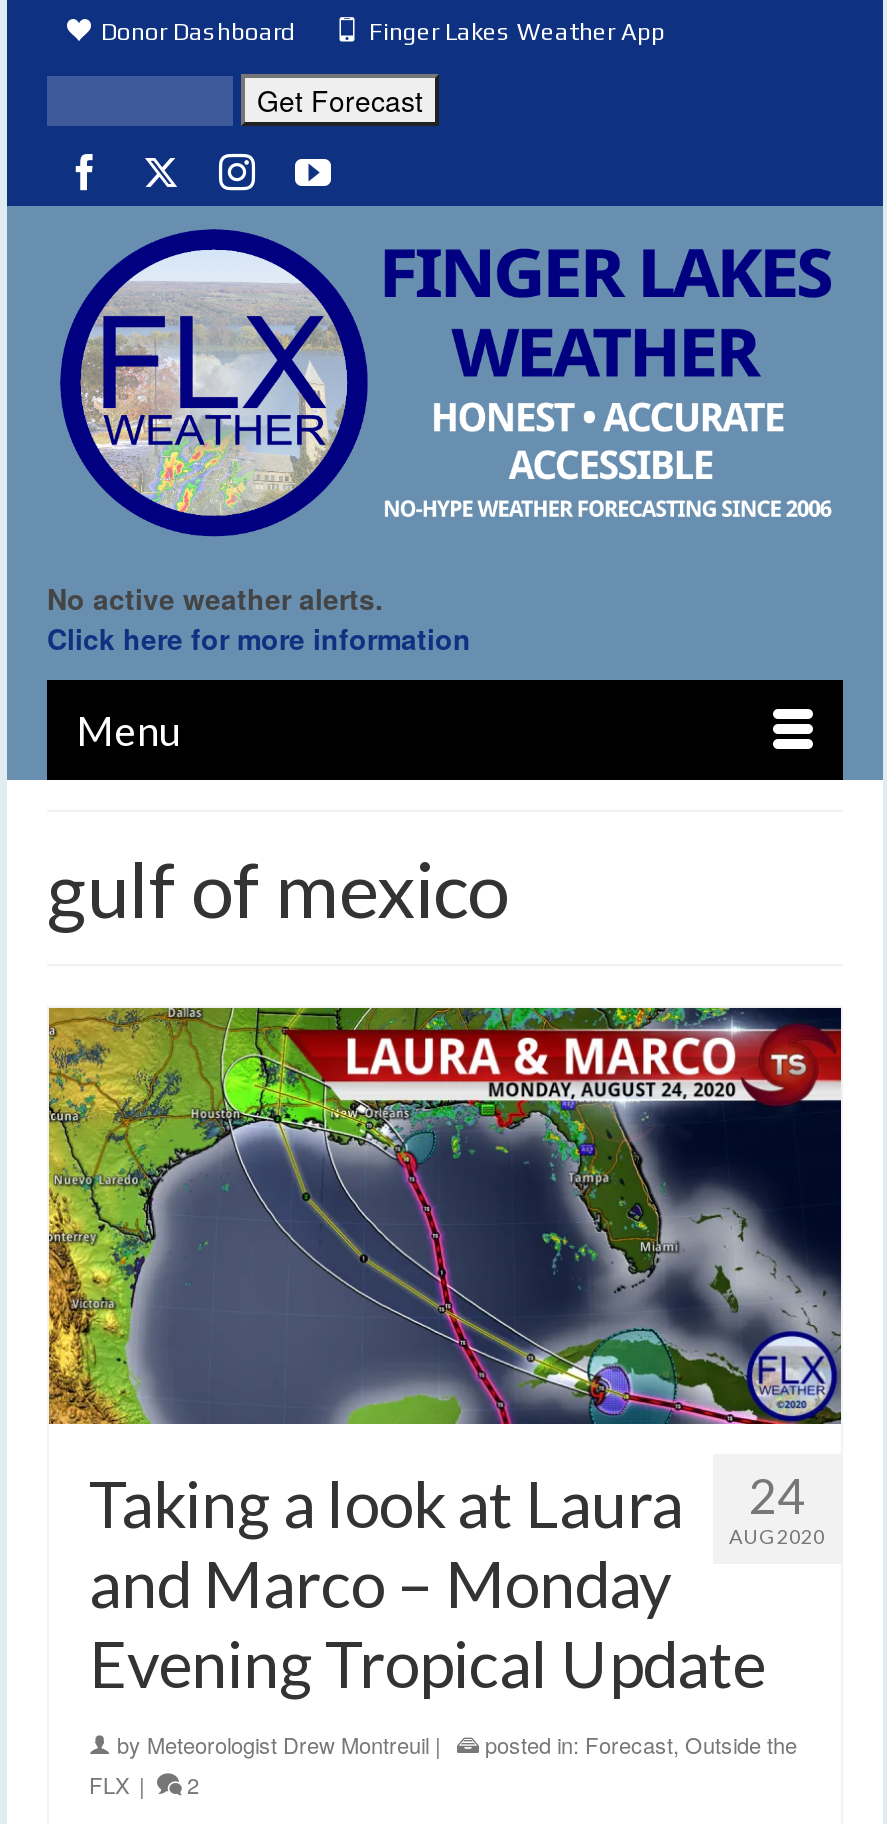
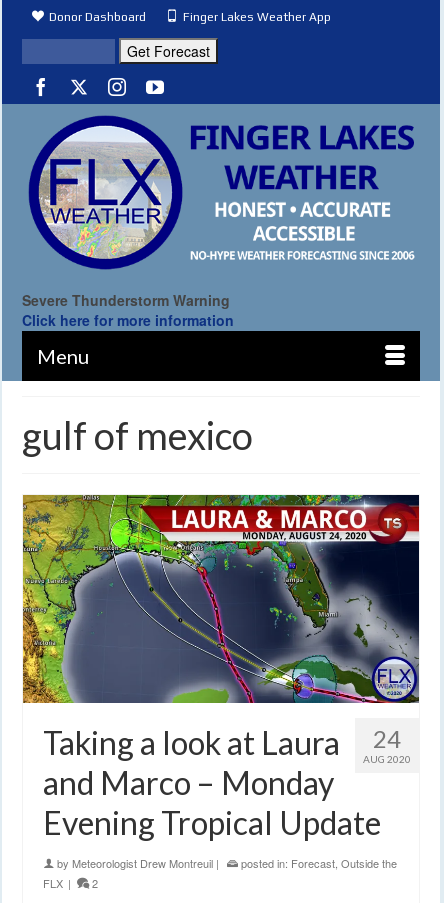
[47,578,383,618] No active weather alerts. -> [22,290,230,310] Severe Thunderstorm Warning

